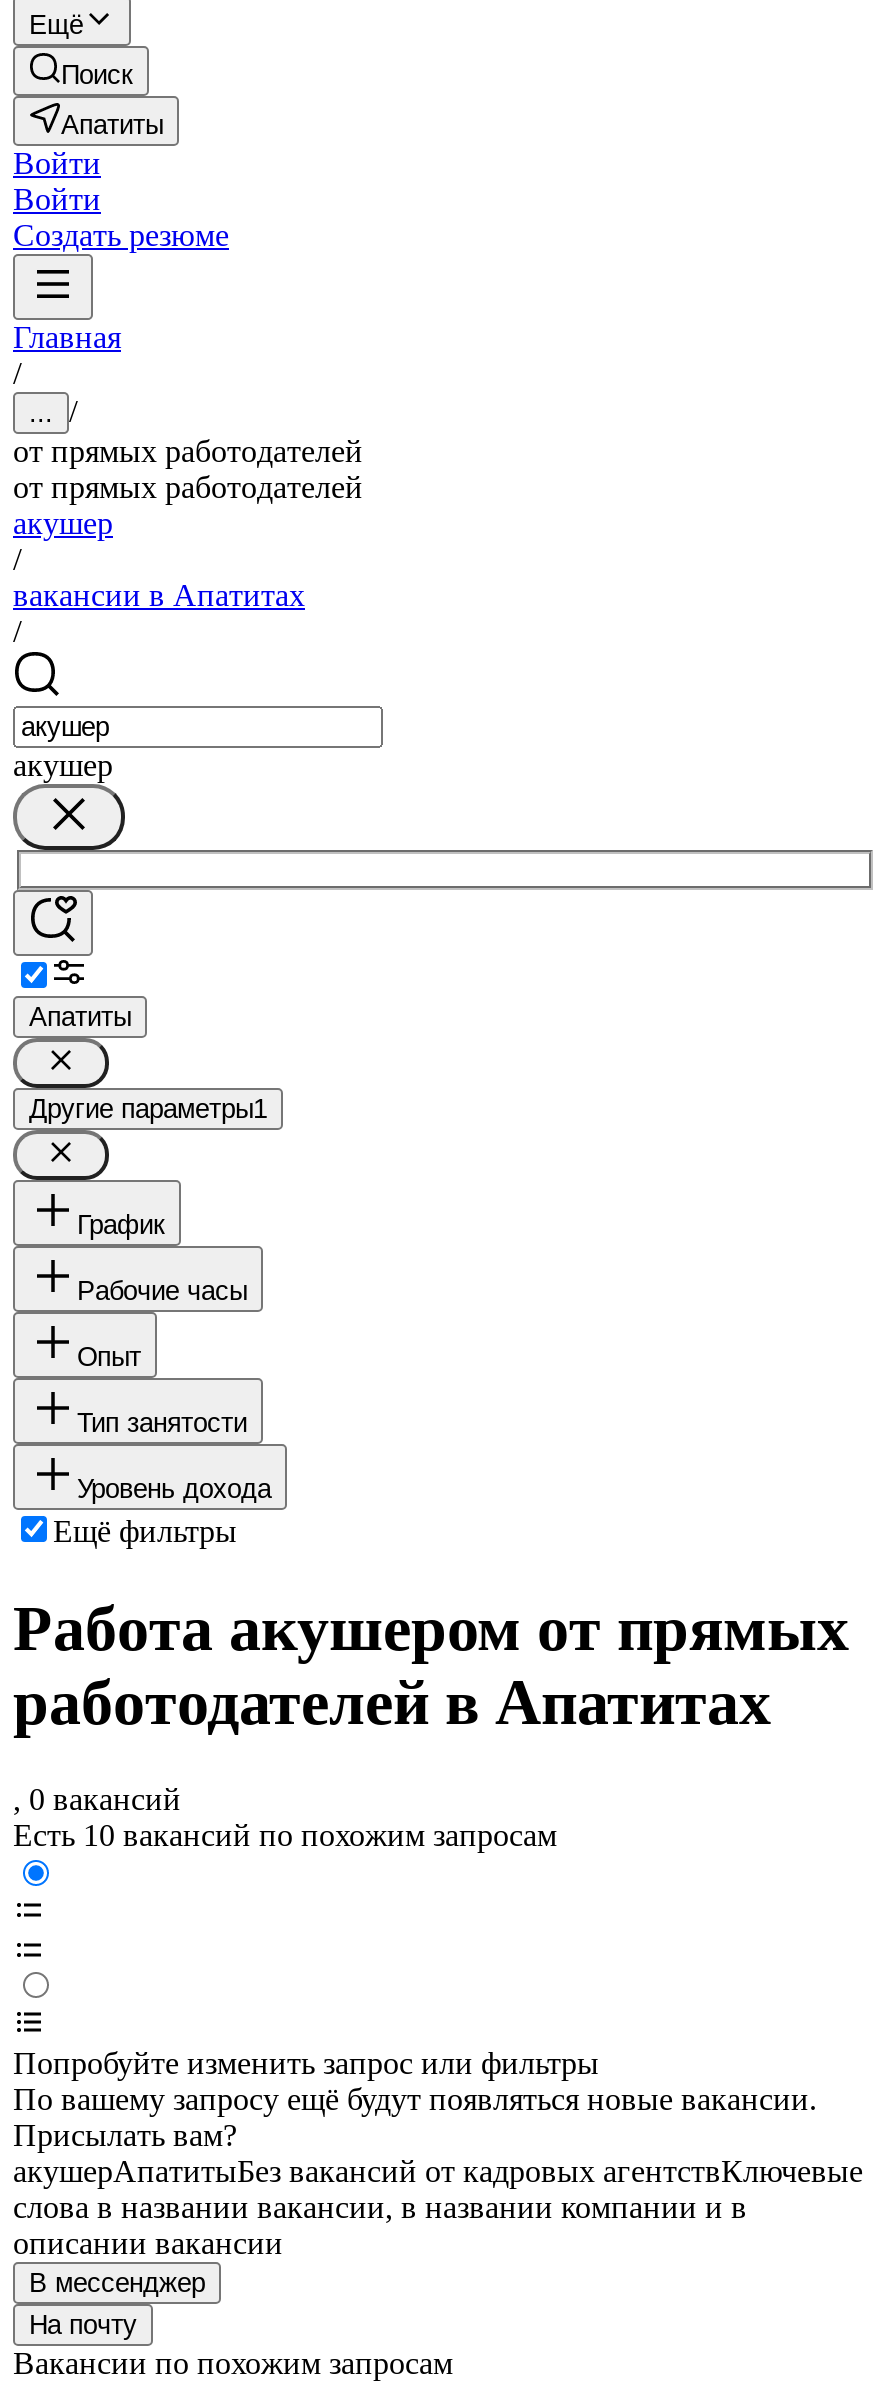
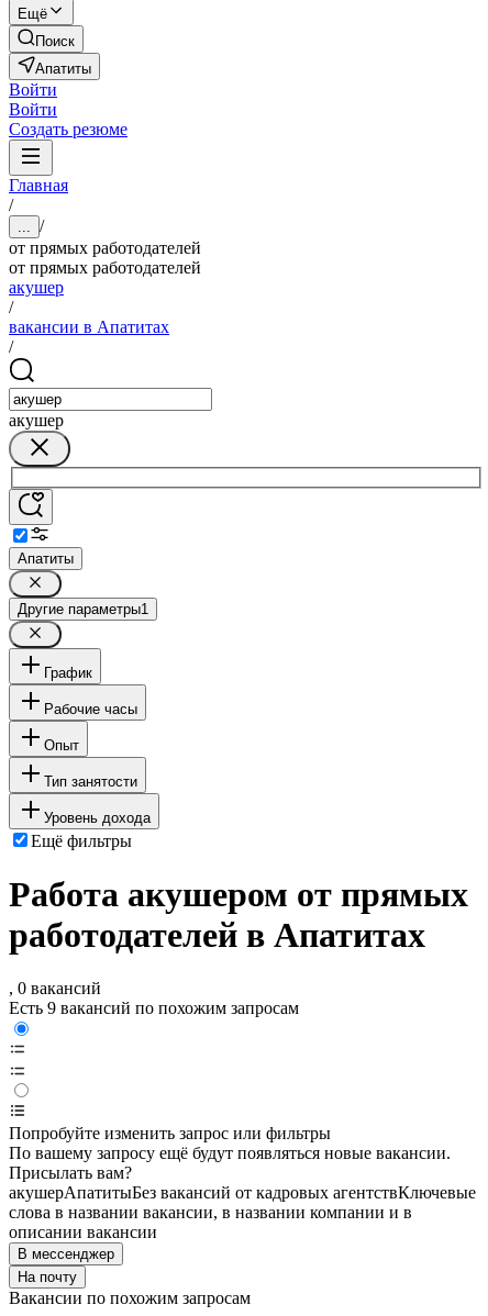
[13,1819,557,1853] Есть 10 вакансий по похожим запросам -> [9,999,299,1018] Есть 9 вакансий по похожим запросам

